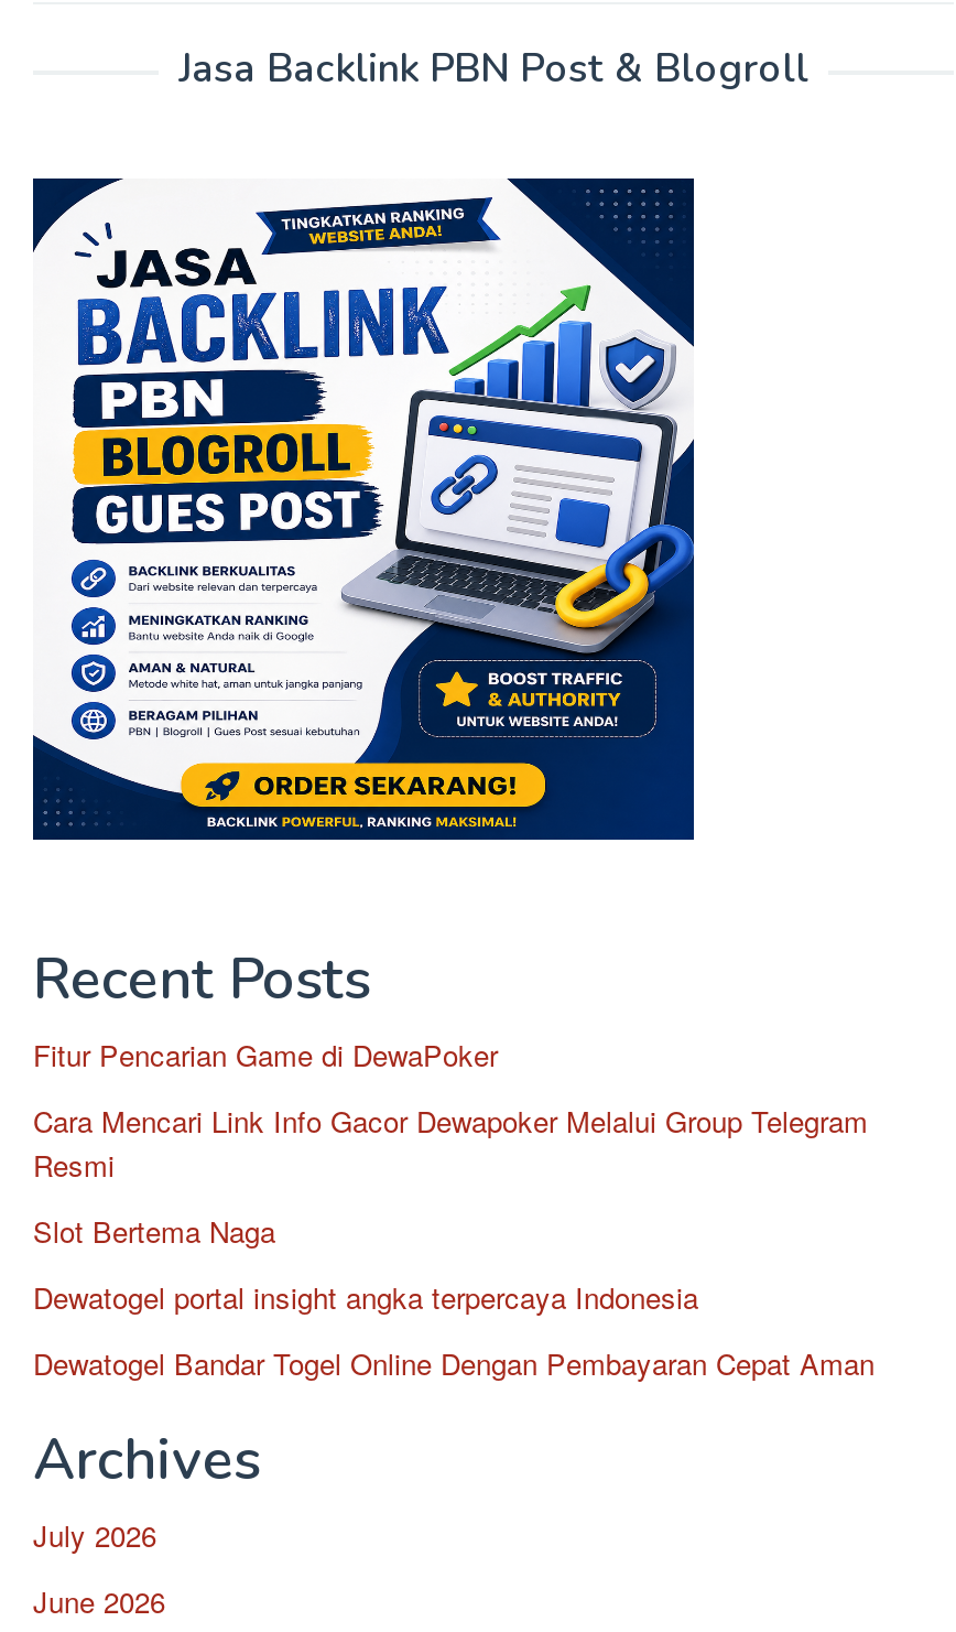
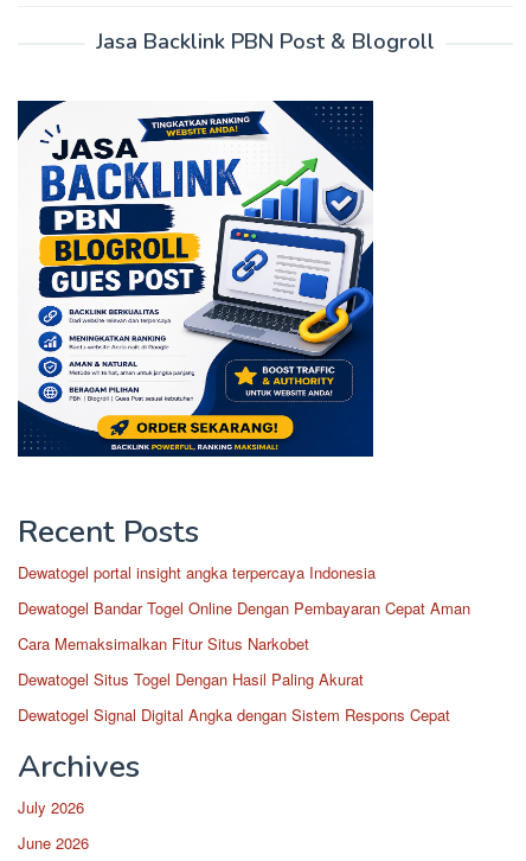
[33,1034,868,1252] Fitur Pencarian Game di DewaPoker | Cara Mencari Link Info Gacor Dewapoker Melalui Group Telegram | Resmi | Slot Bertema Naga -> none
moved [33,1276,874,1384] -> [18,561,470,619]: Dewatogel portal insight angka terpercaya Indonesia | Dewatogel Bandar Togel Online Dengan Pembayaran Cepat Aman
none -> [18,632,450,726] Cara Memaksimalkan Fitur Situs Narkobet | Dewatogel Situs Togel Dengan Hasil Paling Akurat | Dewatogel Signal Digital Angka dengan Sistem Respons Cepat

